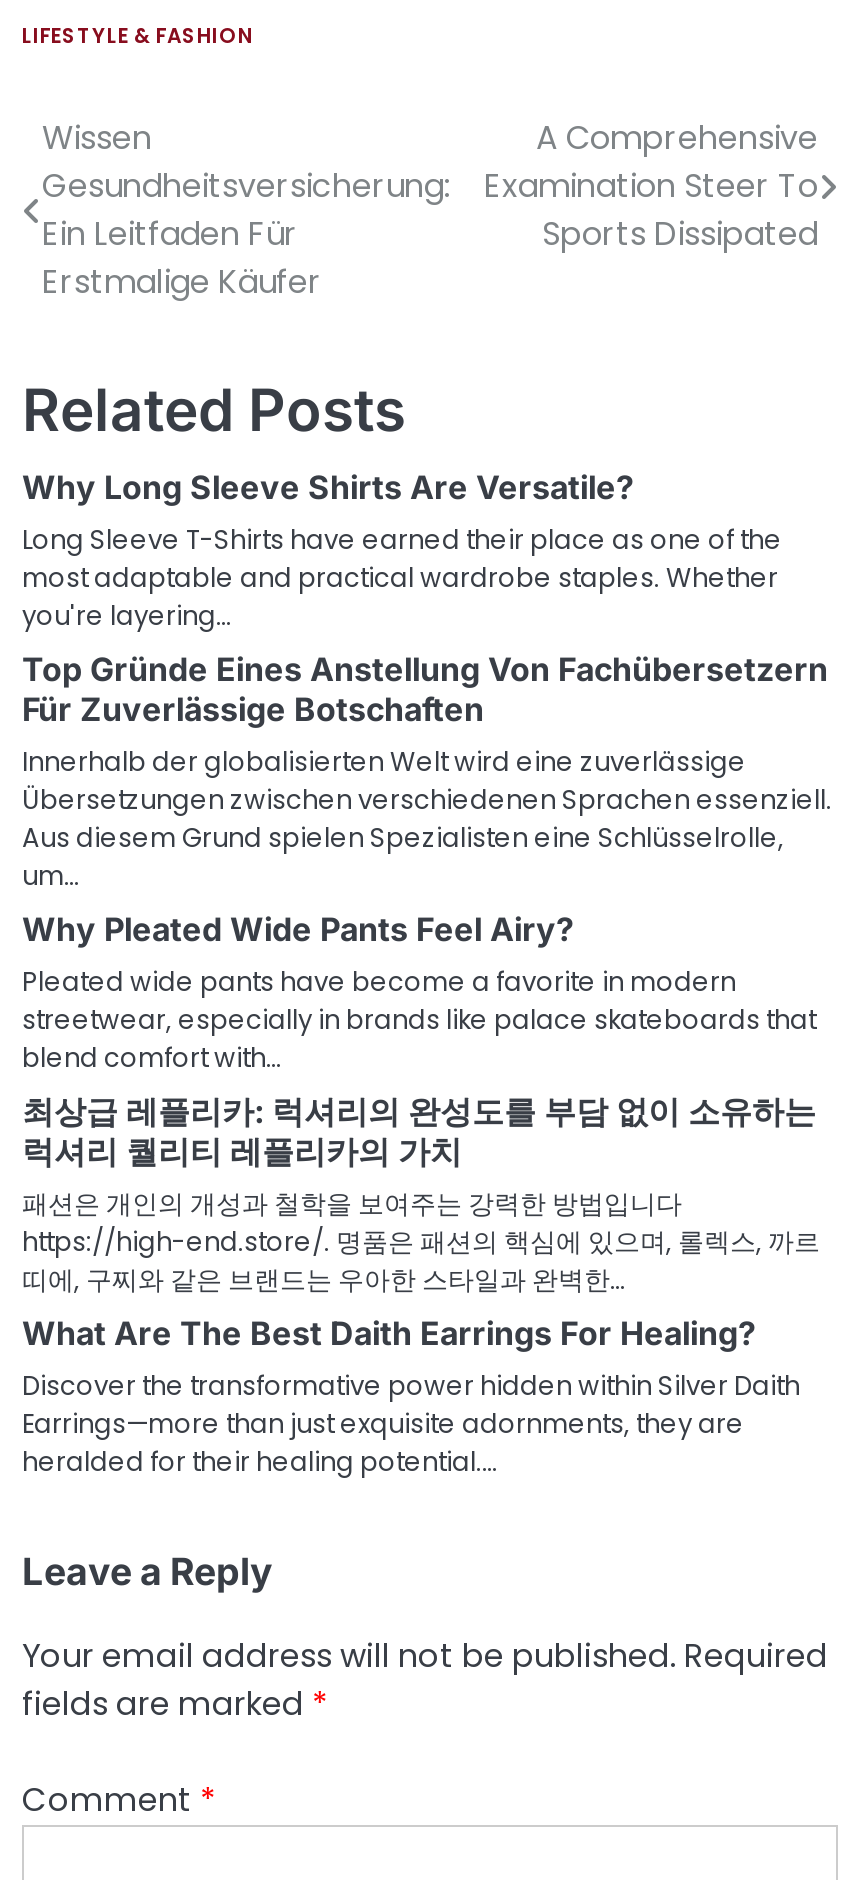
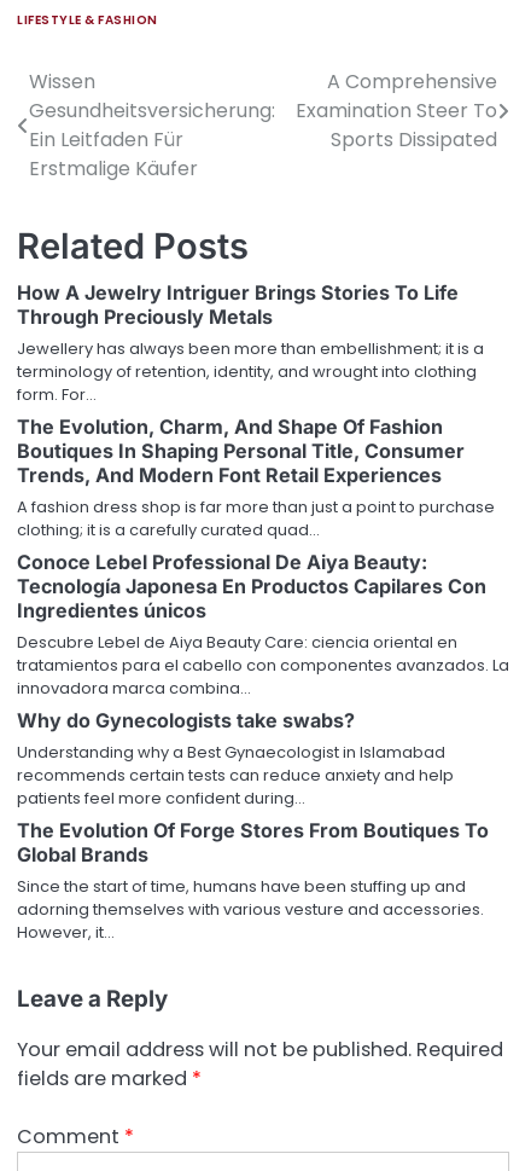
[22,467,832,1481] Why Long Sleeve Shirts Are Versatile? | Long Sleeve T-Shirts have earned their place as one of the | most adaptable and practical wardrobe staples. Whether | you're layering… | Top Gründe Eines Anstellung Von Fachübersetzern | Für Zuverlässige Botschaften | Innerhalb der globalisierten Welt wird eine zuverlässige | Übersetzungen zwischen verschiedenen Sprachen essenziell. | Aus diesem Grund spielen Spezialisten eine Schlüsselrolle, | um… | Why Pleated Wide Pants Feel Airy? | Pleated wide pants have become a favorite in modern | streetwear, especially in brands like palace skateboards that | blend comfort with… | 최상급 레플리카: 럭셔리의 완성도를 부담 없이 소유하는 | 럭셔리 퀄리티 레플리카의 가치 | 패션은 개인의 개성과 철학을 보여주는 강력한 방법입니다 | https://high-end.store/. 명품은 패션의 핵심에 있으며, 롤렉스, 까르 | 띠에, 구찌와 같은 브랜드는 우아한 스타일과 완벽한… | What Are The Best Daith Earrings For Healing? | Discover the transformative power hidden within Silver Daith | Earrings—more than just exquisite adornments, they are | heralded for their healing potential.… -> [17,280,509,944] How A Jewelry Intriguer Brings Stories To Life | Through Preciously Metals | Jewellery has always been more than embellishment; it is a | terminology of retention, identity, and wrought into clothing | form. For… | The Evolution, Charm, And Shape Of Fashion | Boutiques In Shaping Personal Title, Consumer | Trends, And Modern Font Retail Experiences | A fashion dress shop is far more than just a point to purchase | clothing; it is a carefully curated quad… | Conoce Lebel Professional De Aiya Beauty: | Tecnología Japonesa En Productos Capilares Con | Ingredientes únicos | Descubre Lebel de Aiya Beauty Care: ciencia oriental en | tratamientos para el cabello con componentes avanzados. La | innovadora marca combina… | Why do Gynecologists take swabs? | Understanding why a Best Gynaecologist in Islamabad | recommends certain tests can reduce anxiety and help | patients feel more confident during… | The Evolution Of Forge Stores From Boutiques To | Global Brands | Since the start of time, humans have been stuffing up and | adorning themselves with various vesture and accessories. | However, it…

